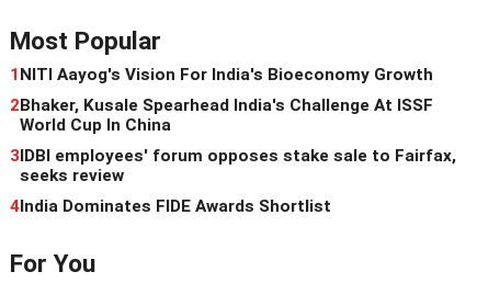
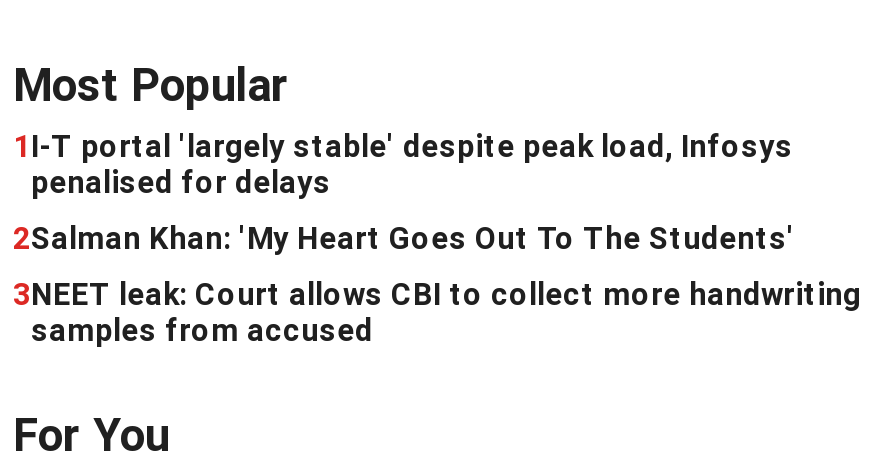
[10,65,456,216] 1 NITI Aayog's Vision For India's Bioeconomy Growth | 2Bhaker, Kusale Spearhead India's Challenge At ISSF | World Cup In China | 3IDBI employees' forum opposes stake sale to Fairfax, | seeks review | 4India Dominates FIDE Awards Shortlist -> [13,129,861,349] 1 I-T portal 'largely stable' despite peak load, Infosys | penalised for delays | 2Salman Khan: 'My Heart Goes Out To The Students' | 3NEET leak: Court allows CBI to collect more handwriting | samples from accused

